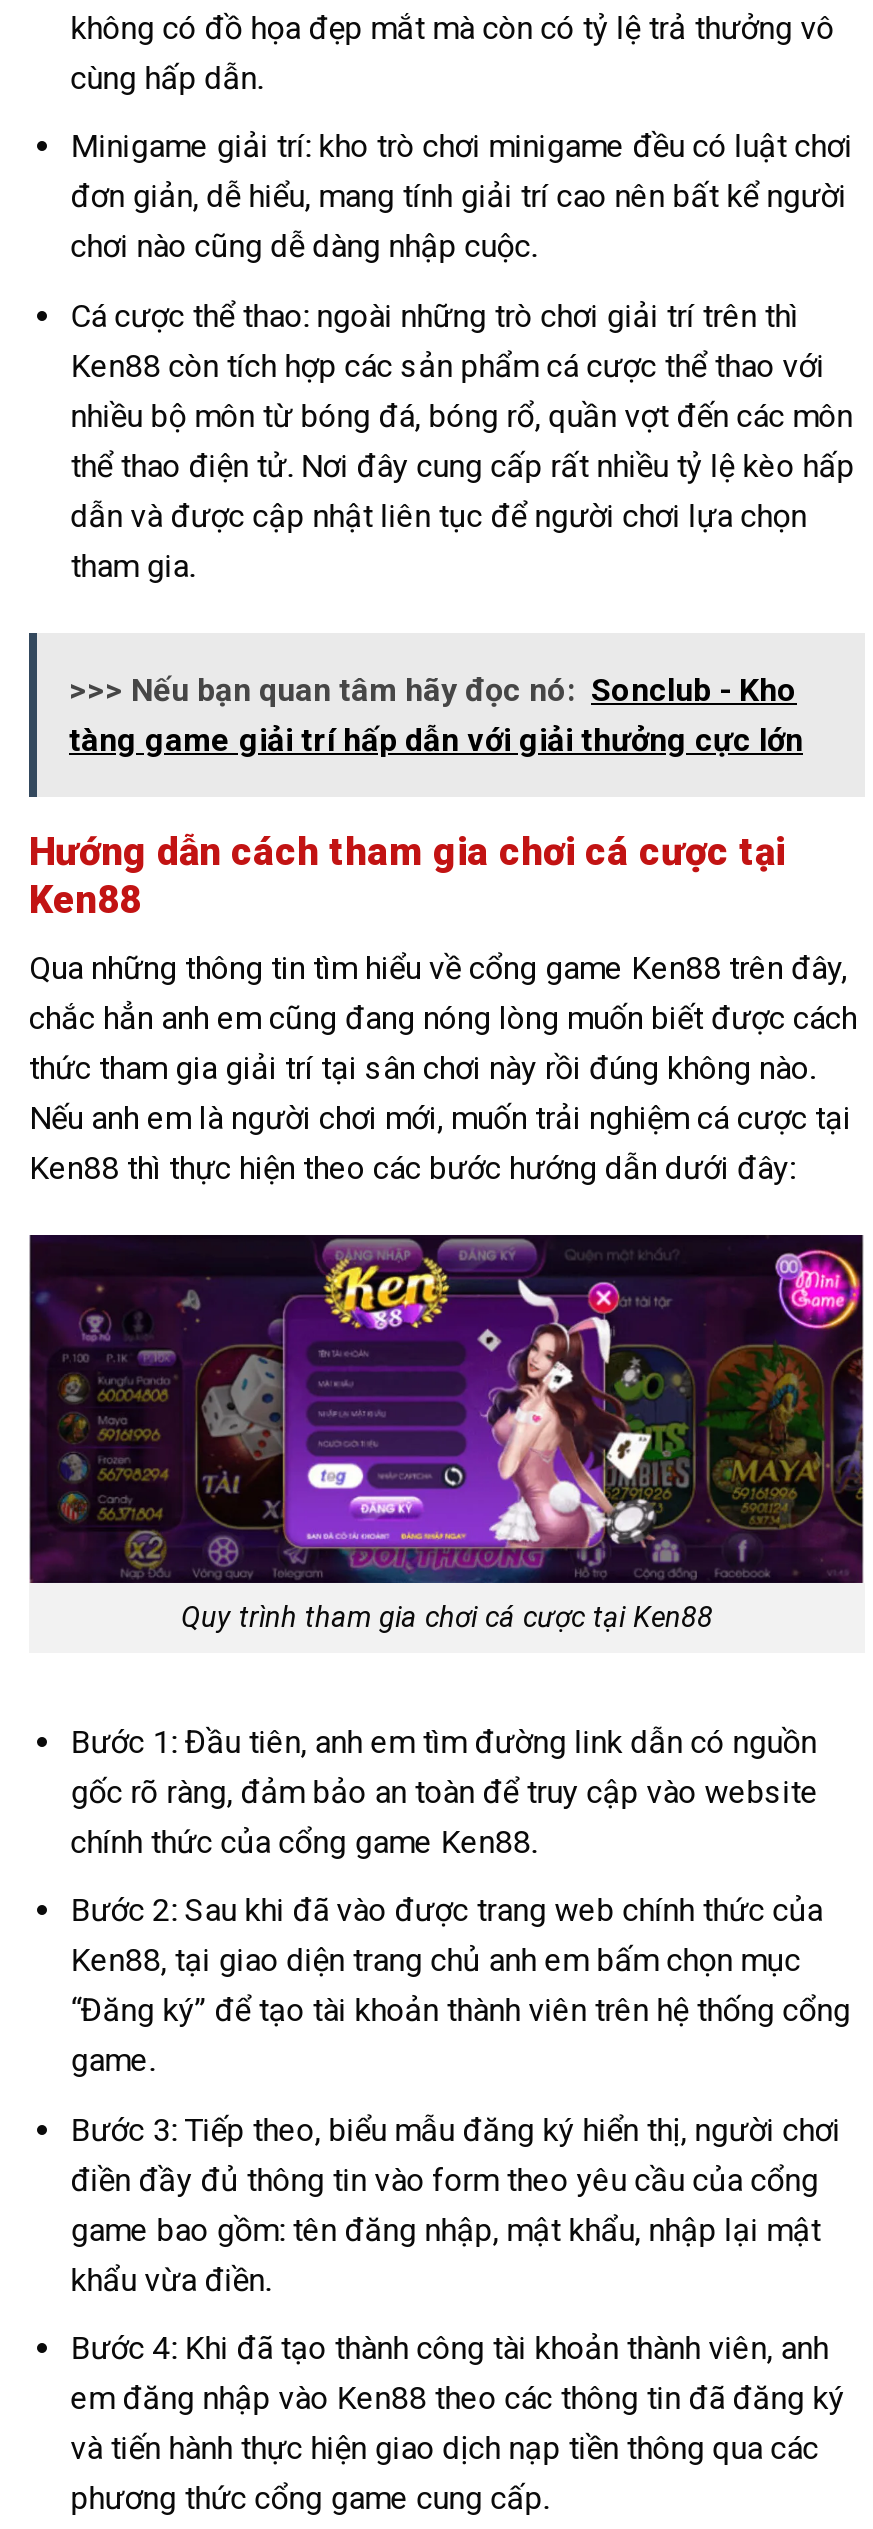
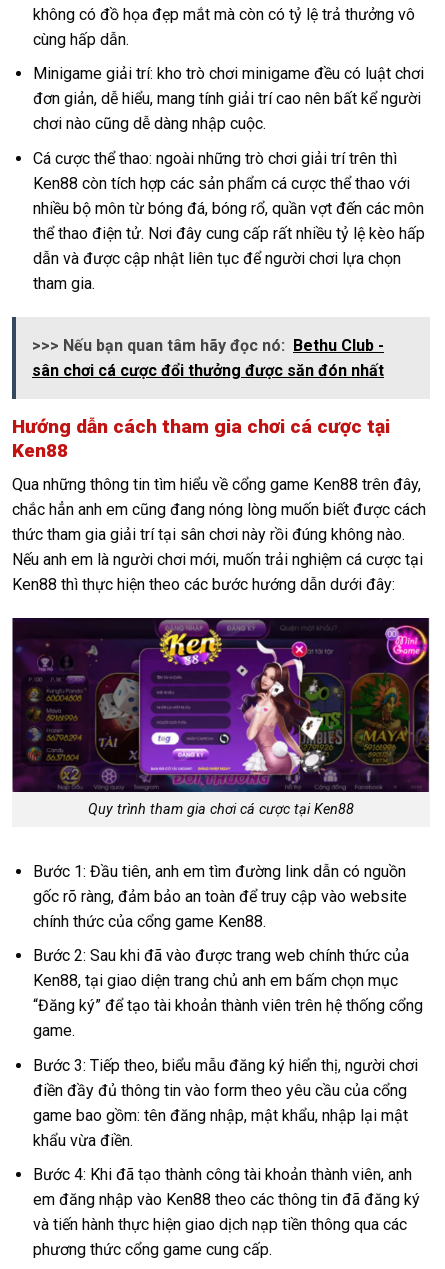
[69,670,803,758] >>> Nếu bạn quan tâm hãy đọc nó: Sonclub - Kho | tàng game giải trí hấp dẫn với giải thưởng cực lớn -> [32,336,384,380] >>> Nếu bạn quan tâm hãy đọc nó: Bethu Club - | sân chơi cá cược đổi thưởng được săn đón nhất

